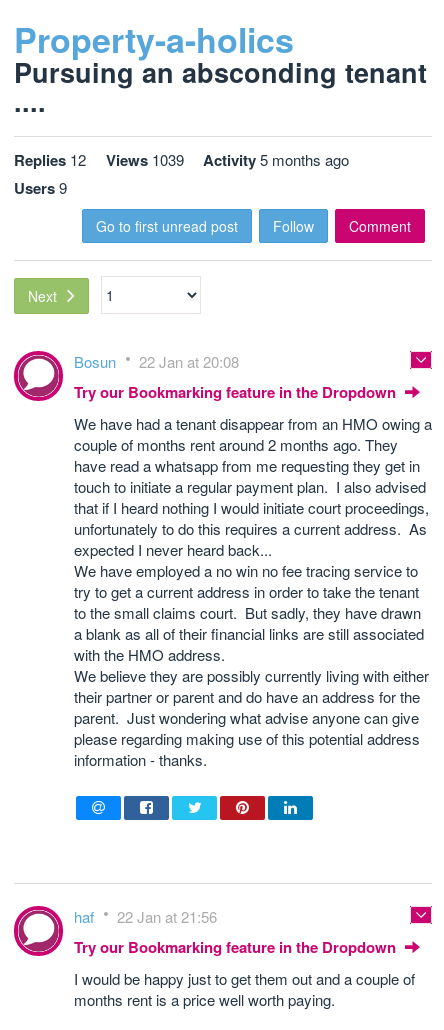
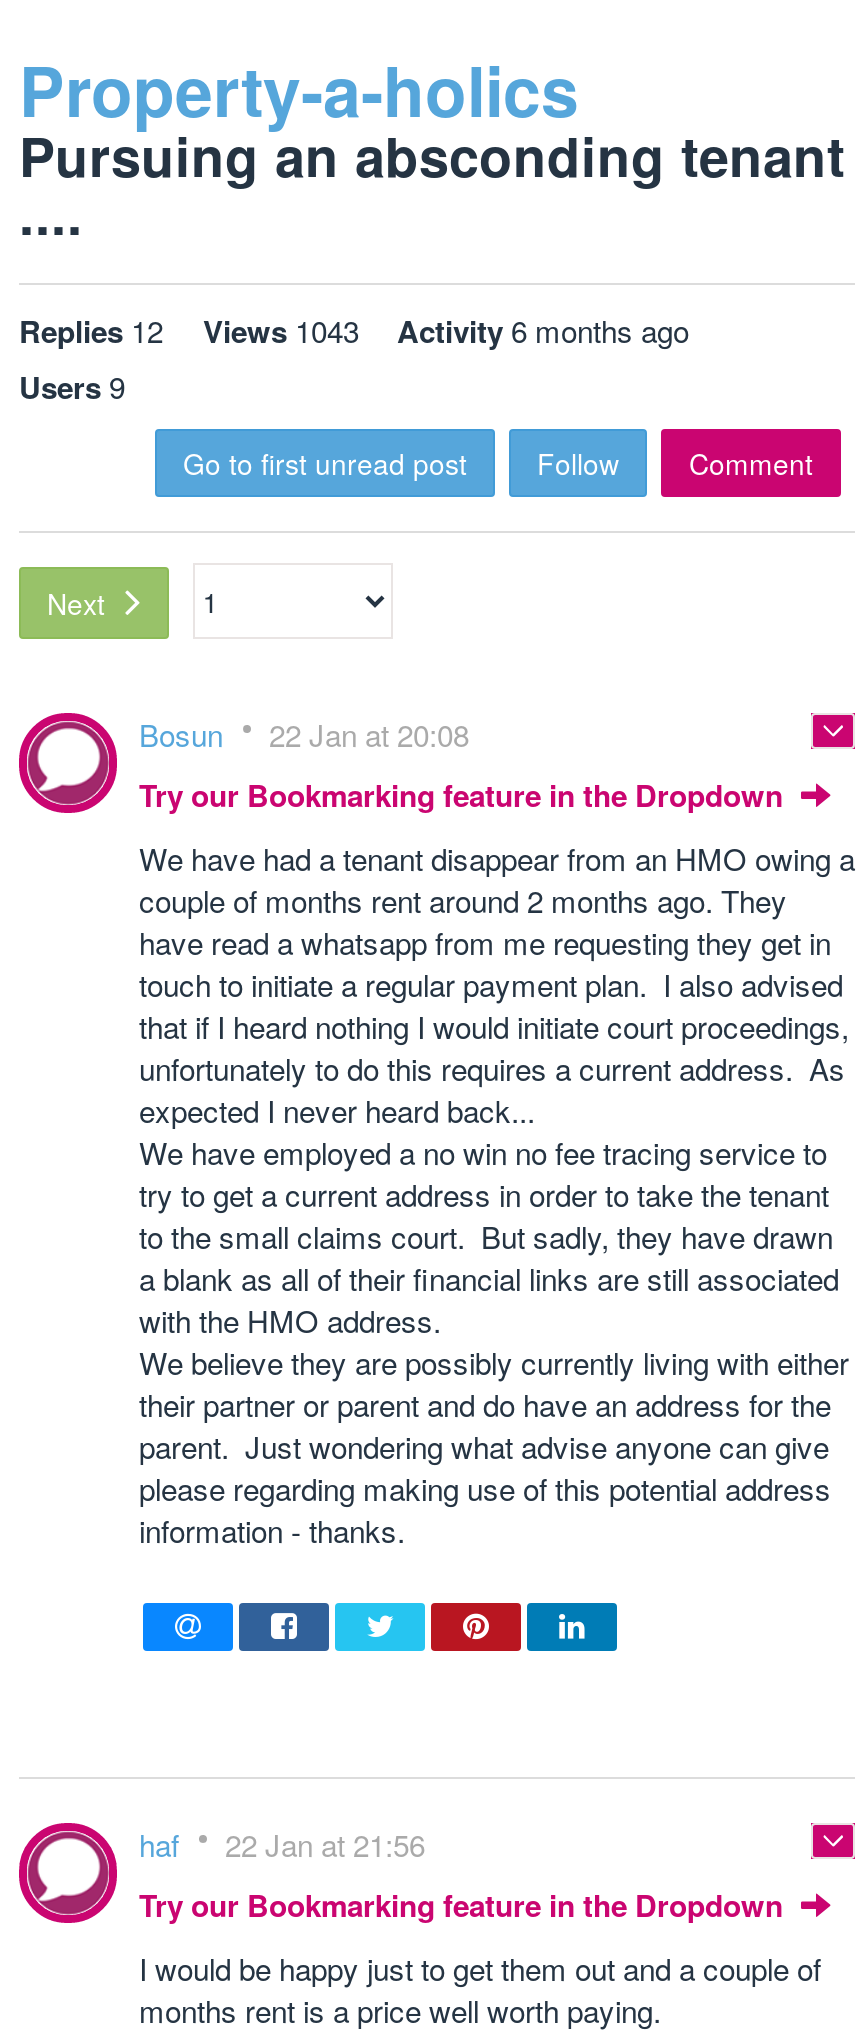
[106,149,184,171] Views 1039 -> [203,309,359,353] Views 1043
[203,149,349,171] Activity 5 months ago -> [397,309,689,353] Activity 6 months ago

